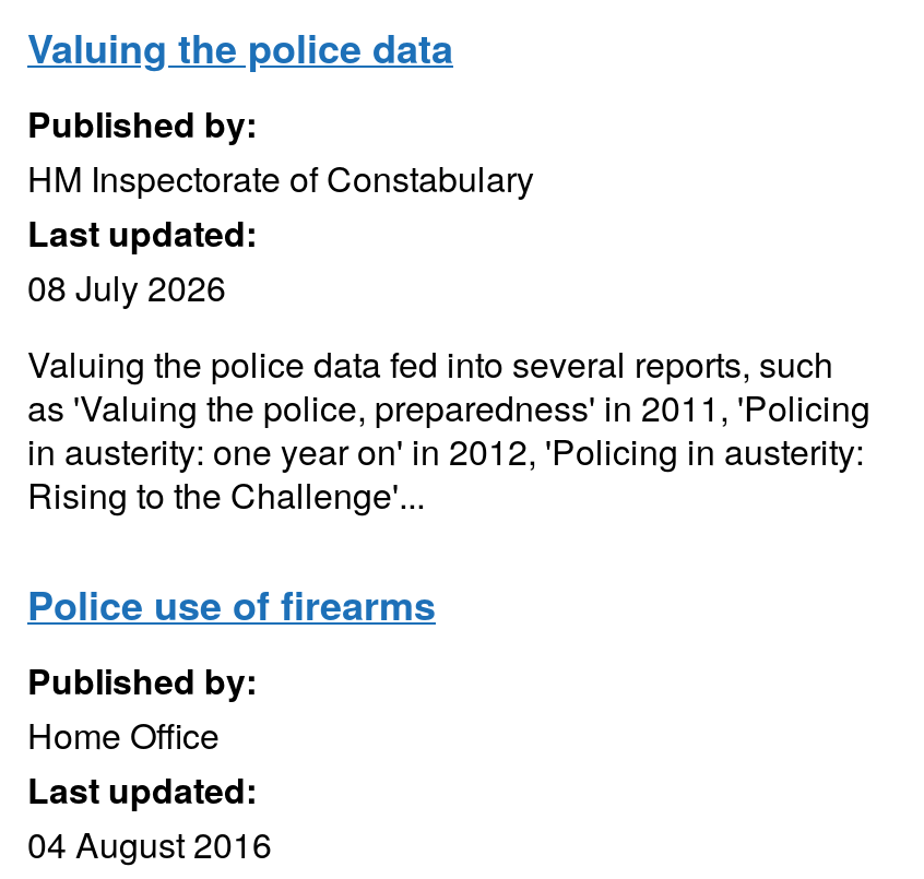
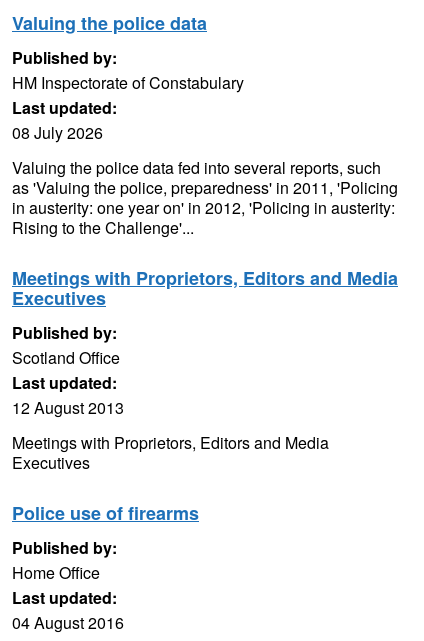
none -> [12,265,398,474] Meetings with Proprietors, Editors and Media | Executives | Published by: | Scotland Office | Last updated: | 12 August 2013 | Meetings with Proprietors, Editors and Media | Executives

